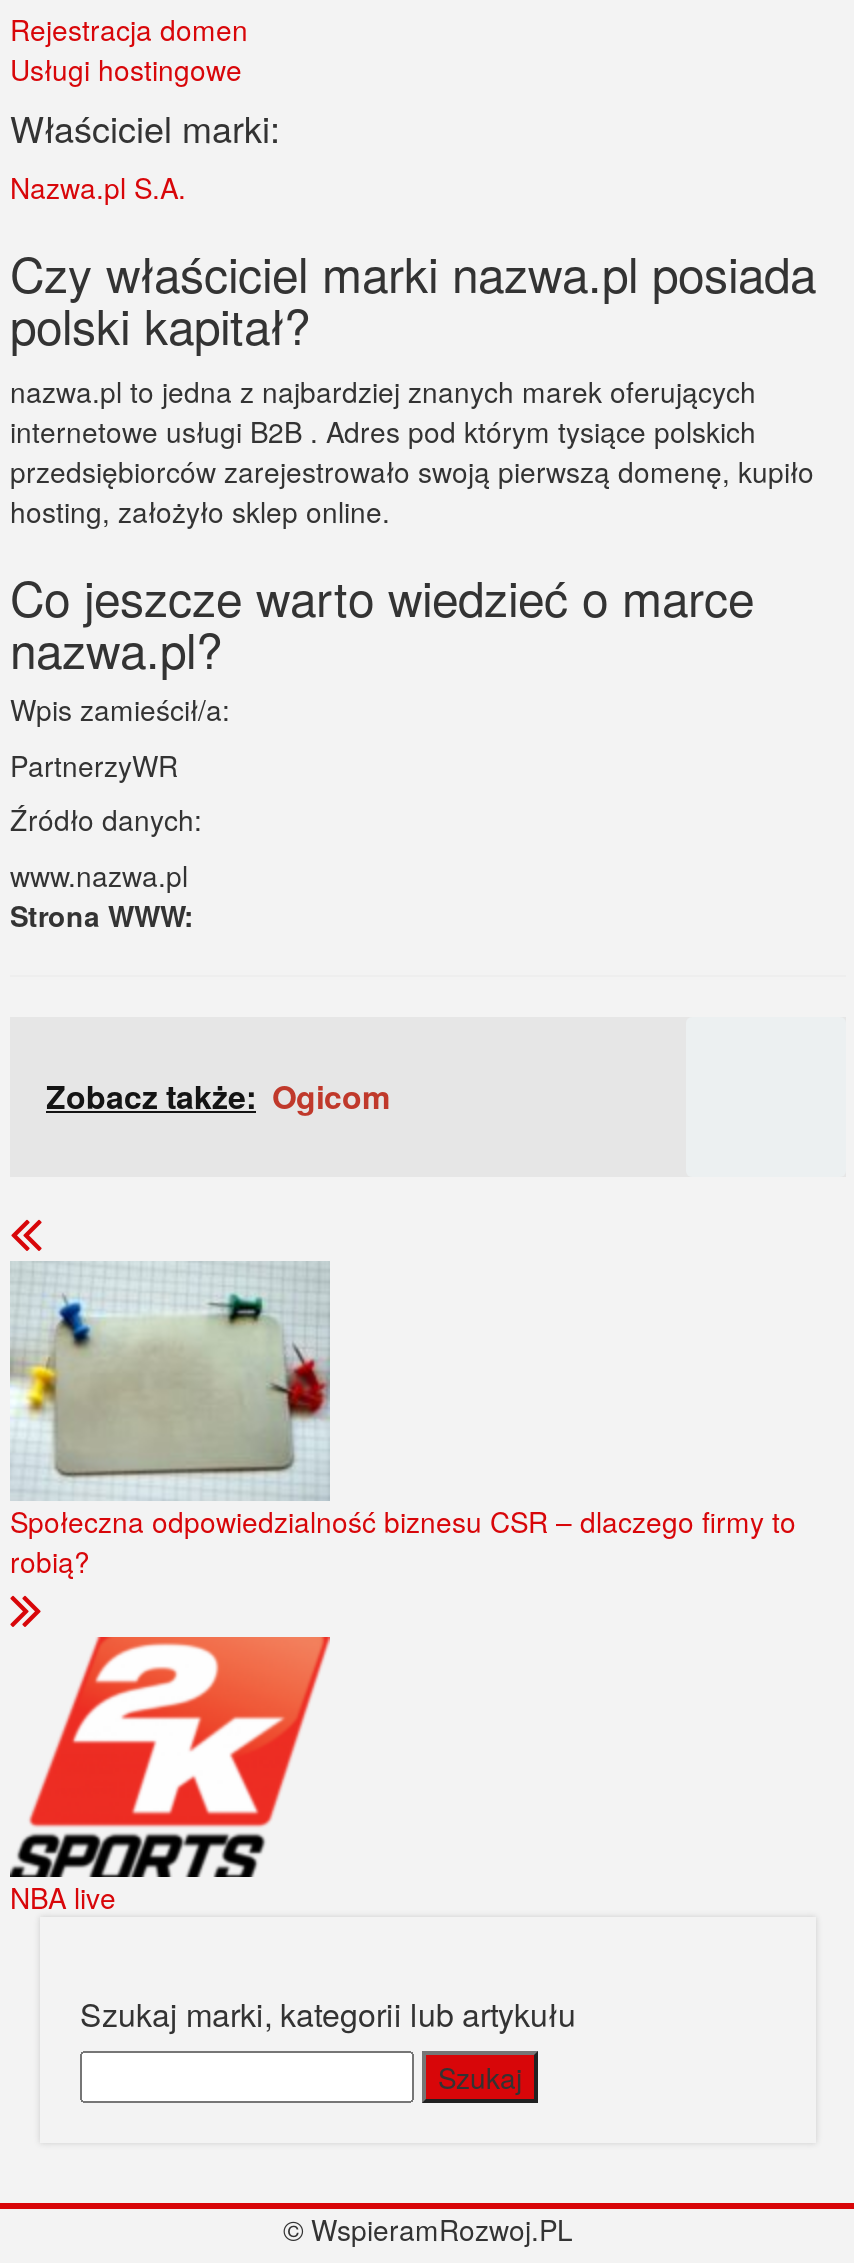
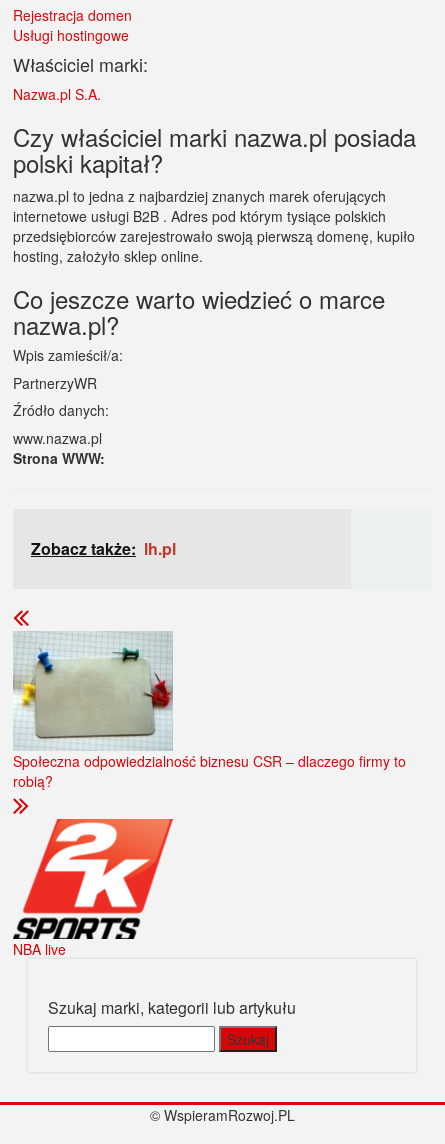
[46,1073,390,1119] Zobacz także: Ogicom -> [31,537,176,560] Zobacz także: lh.pl

